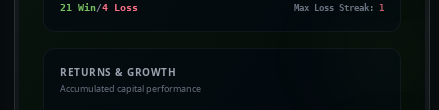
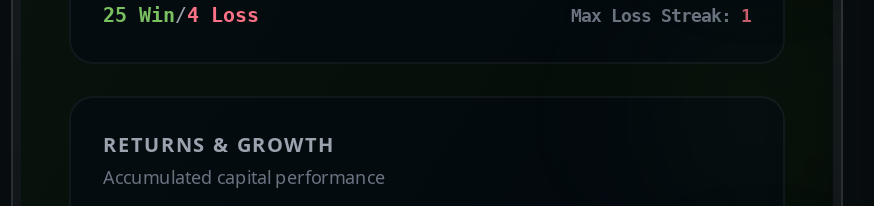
[60,2,138,13] 21 Win/4 Loss -> [103,4,259,26] 25 Win/4 Loss

